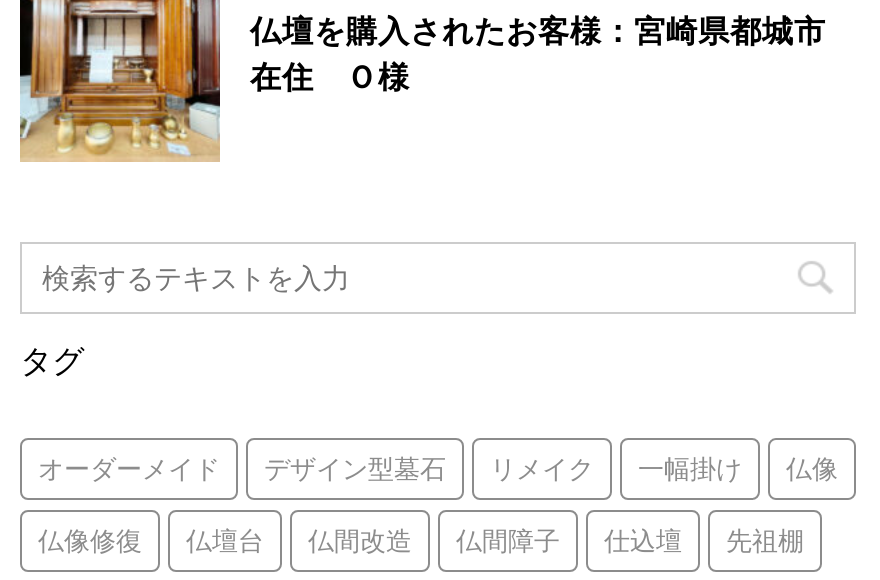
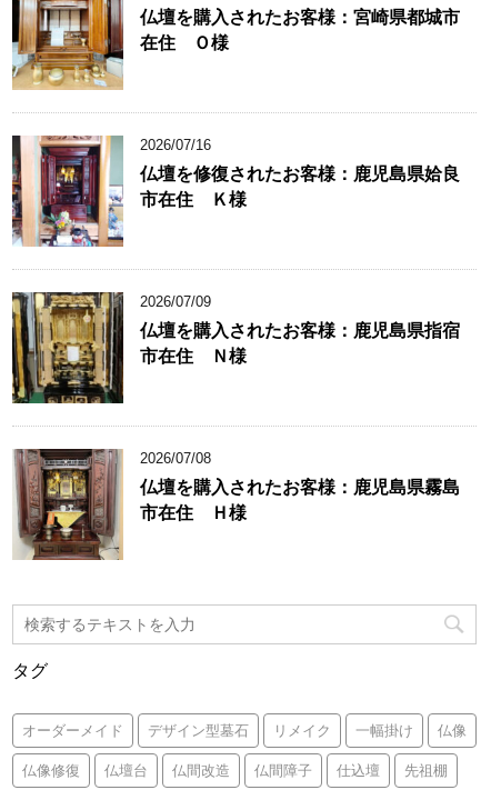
none -> [11,134,460,267] [image] | 2026/07/16 | 仏壇を修復されたお客様：鹿児島県姶良 | 市在住 Ｋ様
none -> [11,277,460,404] [image] | 2026/07/09 | 仏壇を購入されたお客様：鹿児島県指宿 | 市在住 Ｎ様
none -> [12,448,460,560] [image] | 2026/07/08 | 仏壇を購入されたお客様：鹿児島県霧島 | 市在住 Ｈ様

